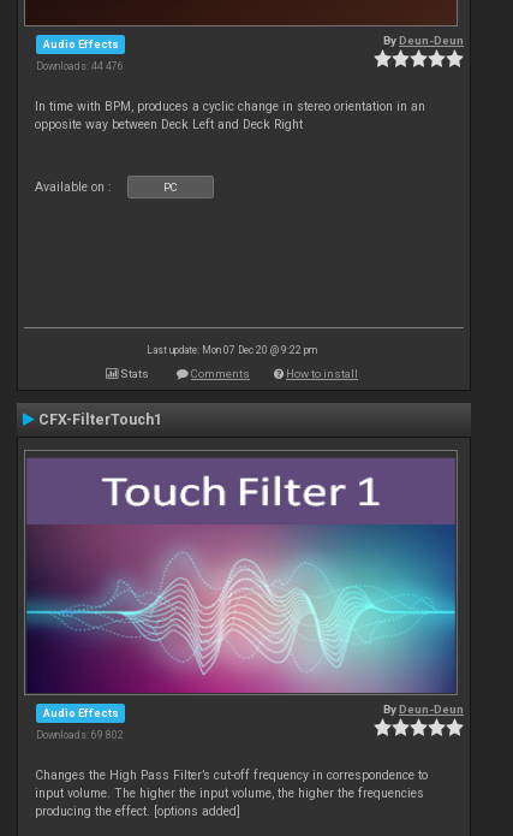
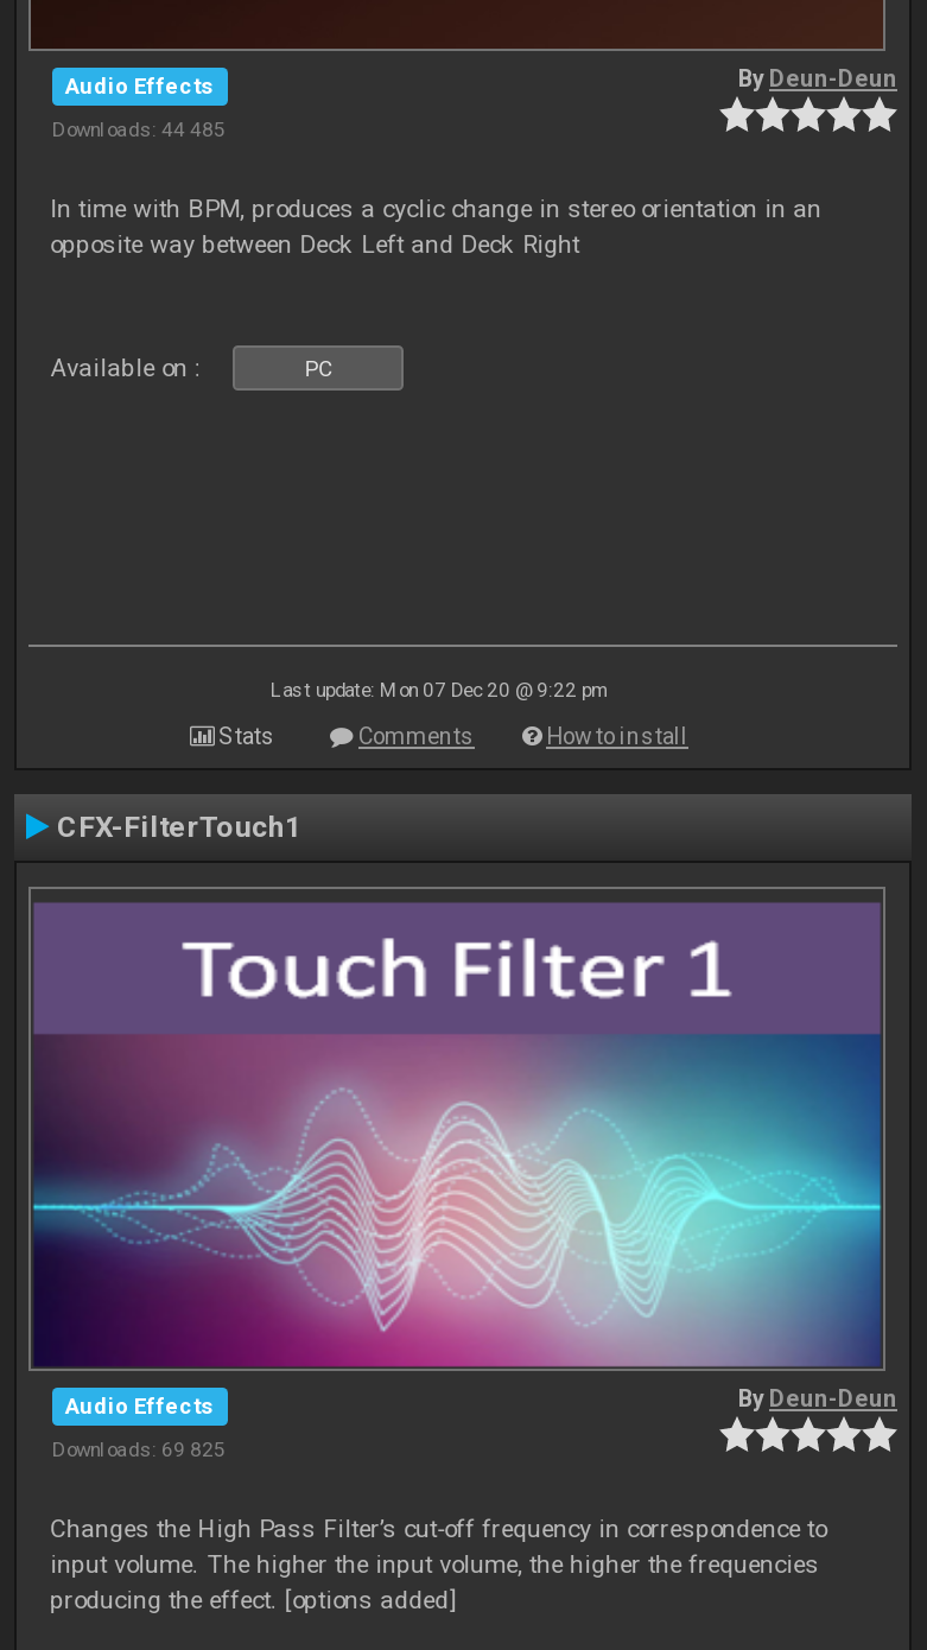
[36,60,124,72] Downloads: 44 476 -> [52,117,226,141] Downloads: 44 485
[36,729,124,741] Downloads: 69 802 -> [52,1437,226,1461] Downloads: 69 825

